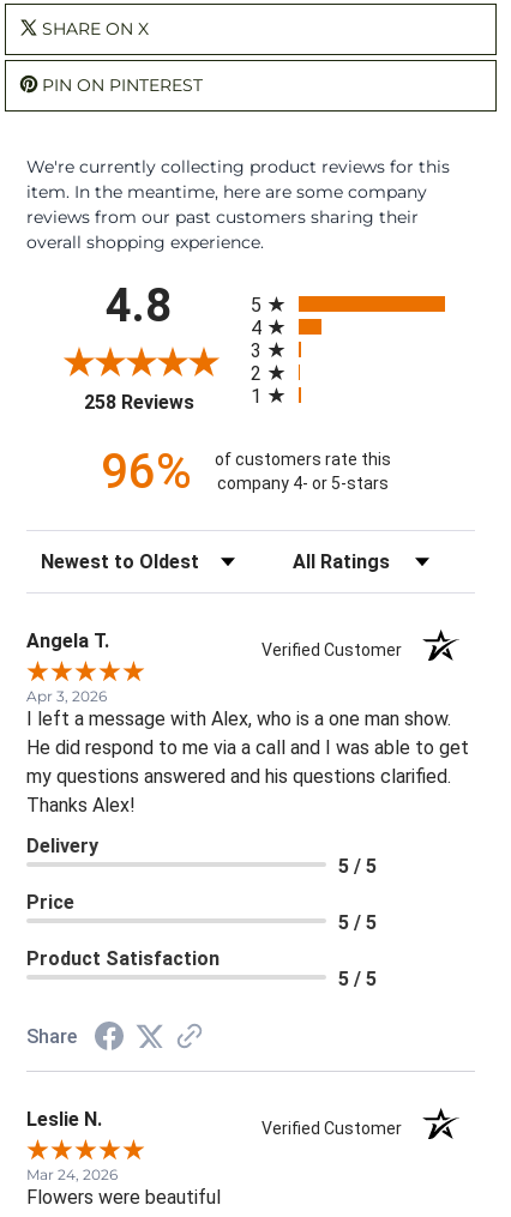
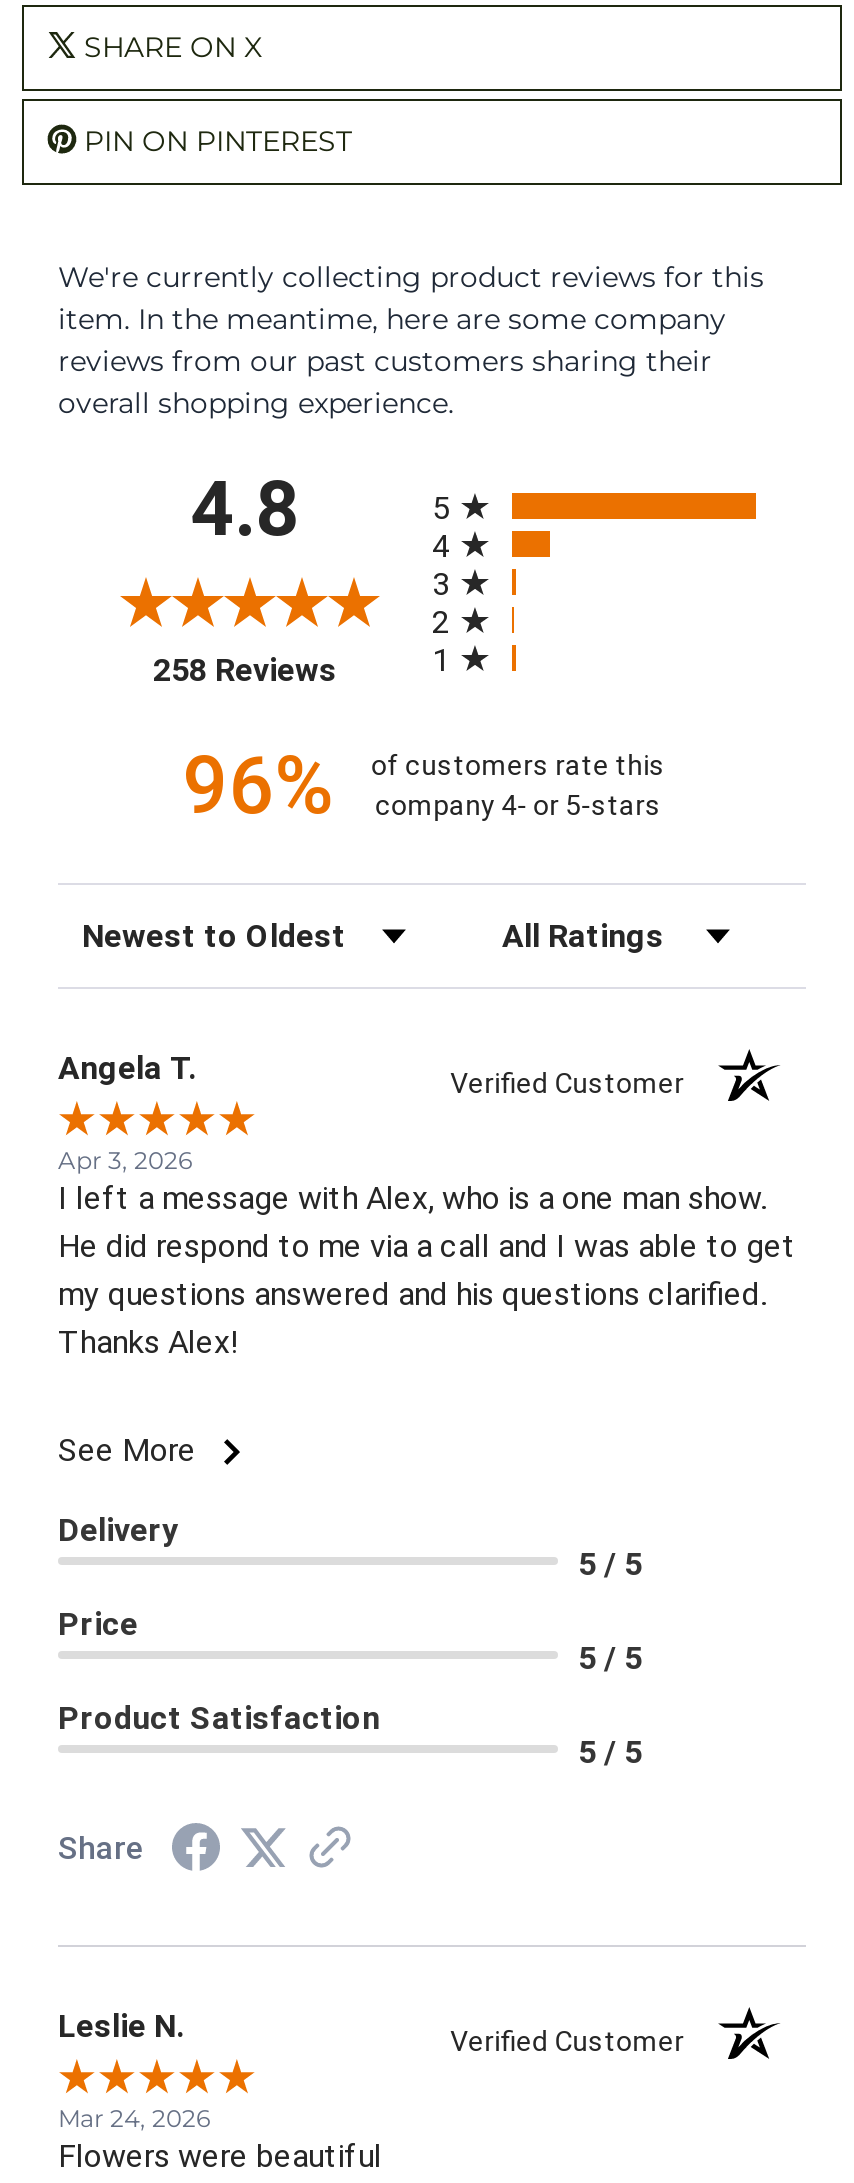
none -> [58,1430,204,1468] See More

